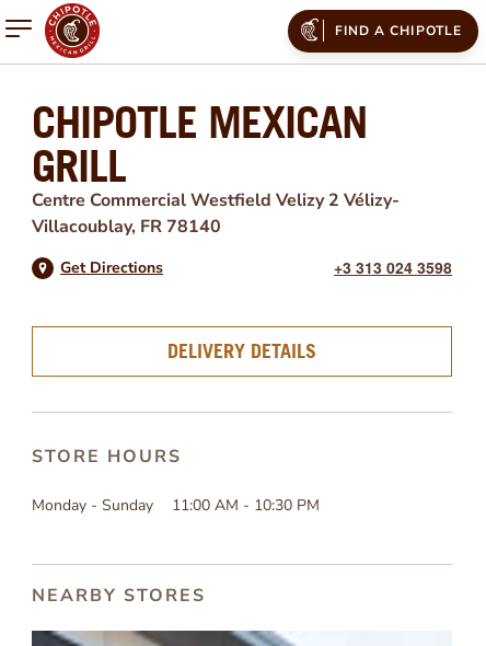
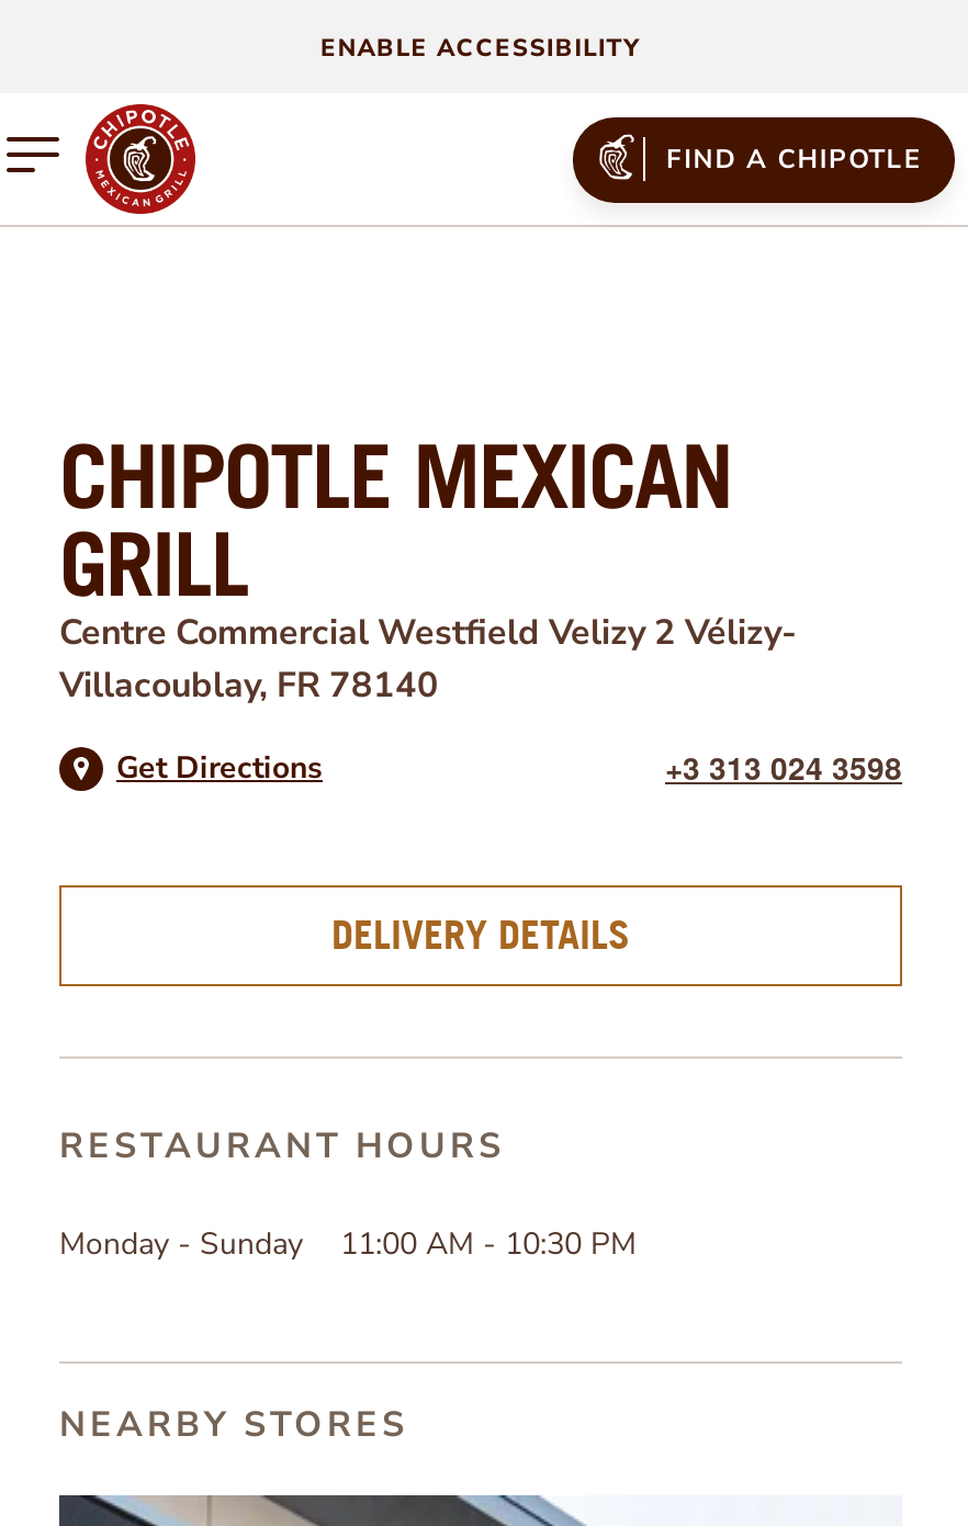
none -> [320,32,641,65] ENABLE ACCESSIBILITY
[32,445,182,469] STORE HOURS -> [59,1122,505,1171] RESTAURANT HOURS

